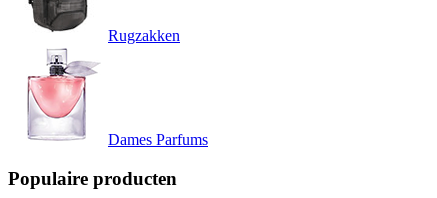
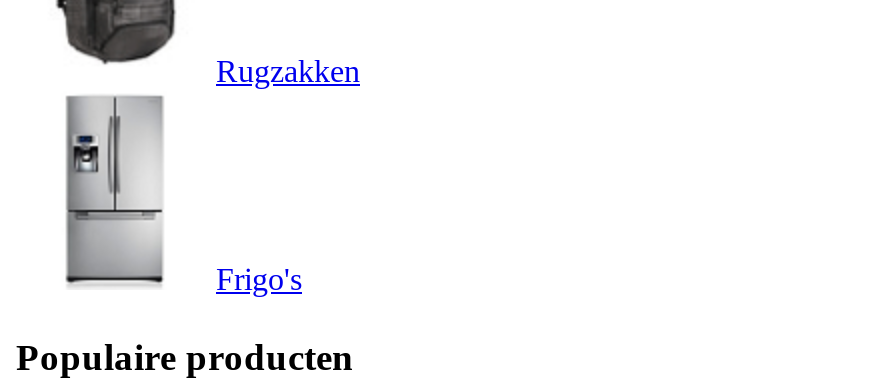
[26,48,208,148] [image] | Dames Parfums -> [54,94,302,296] [image] | Frigo's

